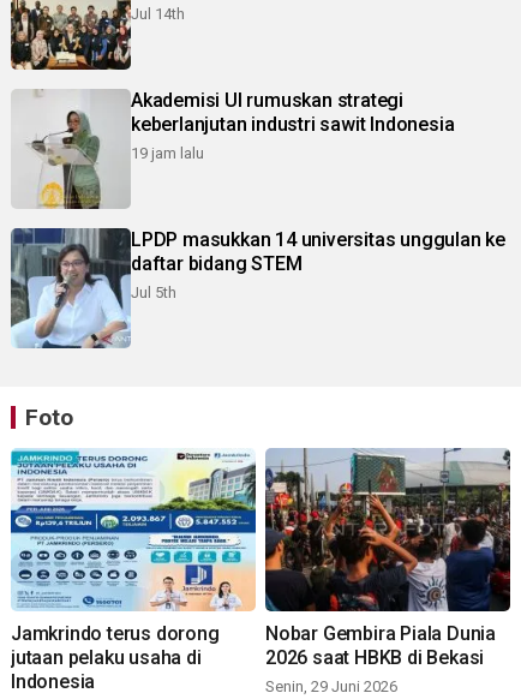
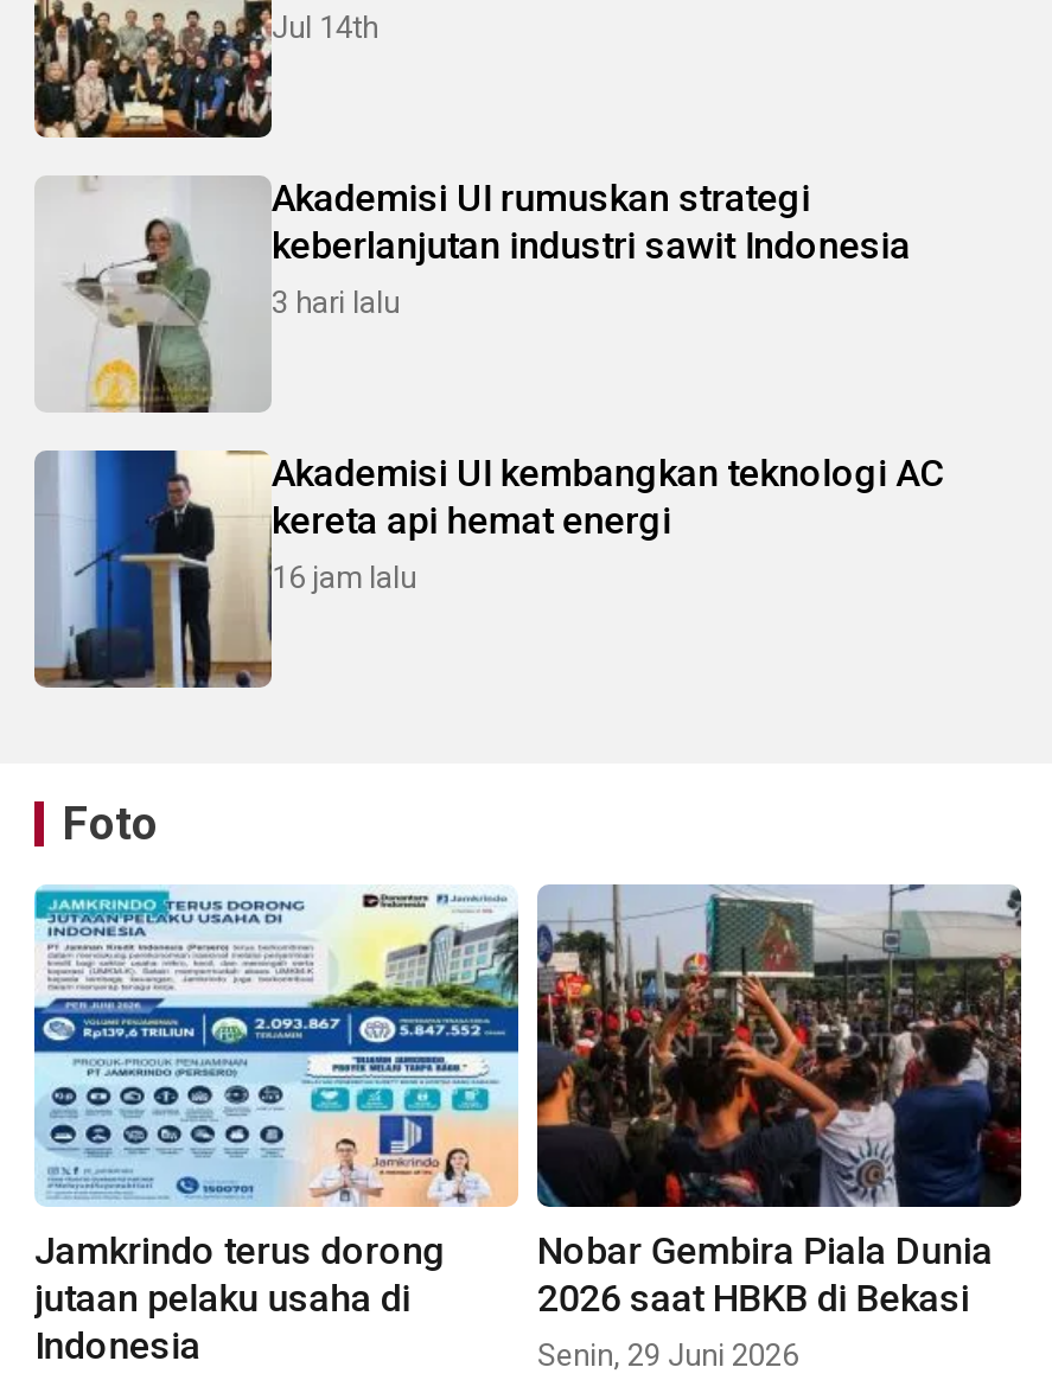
[131,144,204,162] 19 jam lalu -> [272,284,400,319] 3 hari lalu
[11,227,505,349] [image] | LPDP masukkan 14 universitas unggulan ke | daftar bidang STEM | Jul 5th -> [32,448,945,690] [image] | Akademisi UI kembangkan teknologi AC | kereta api hemat energi | 16 jam lalu

